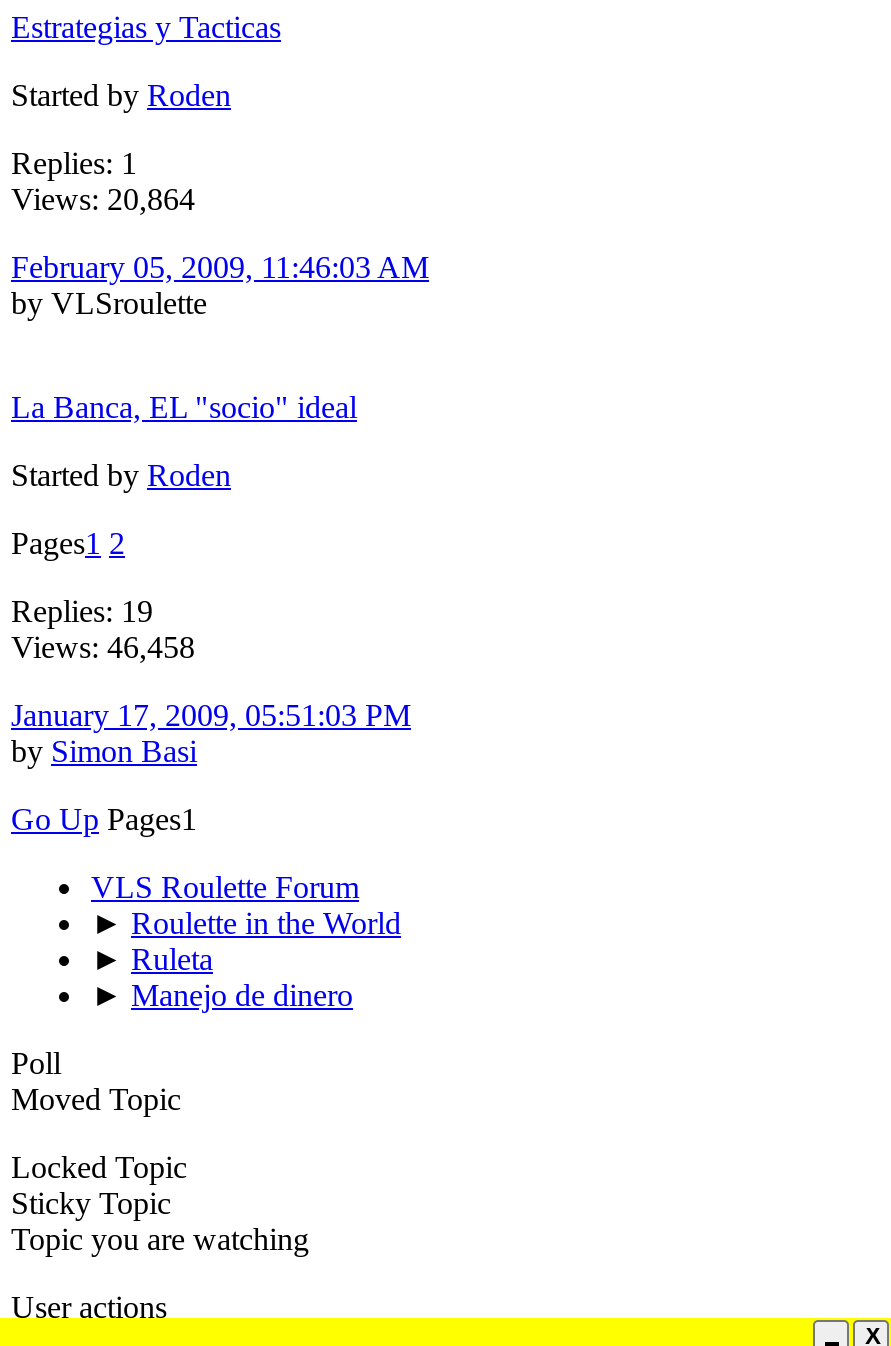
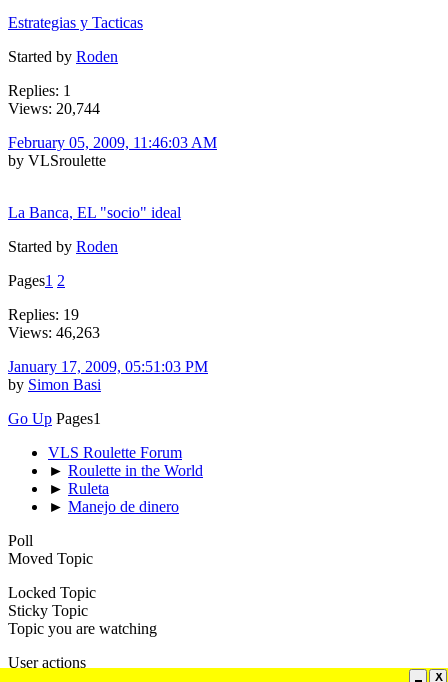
[11,181,195,215] Views: 20,864 -> [8,99,100,116] Views: 20,744
[11,629,195,663] Views: 46,458 -> [8,323,100,340] Views: 46,263

